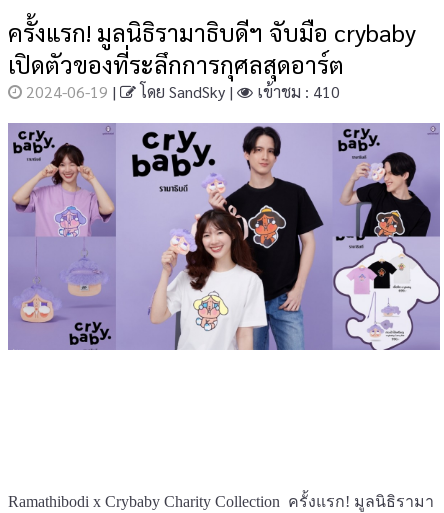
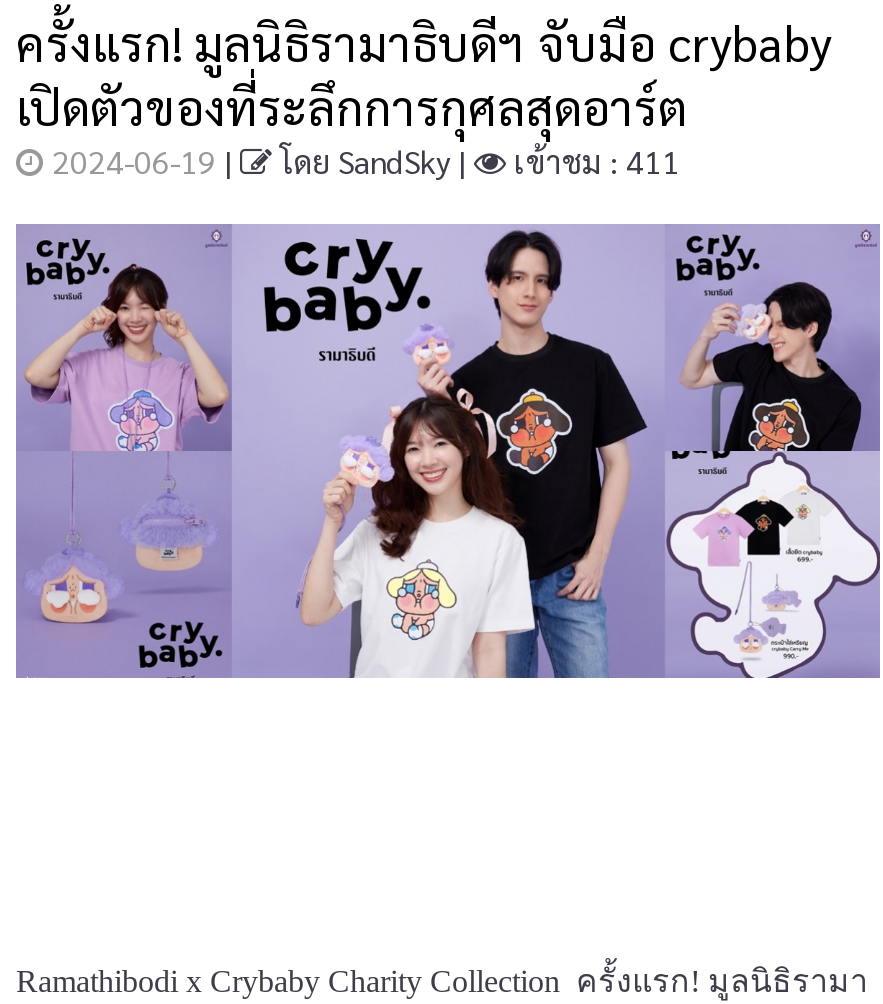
[253,81,340,102] เข้าชม : 410 -> [506,140,680,182] เข้าชม : 411

